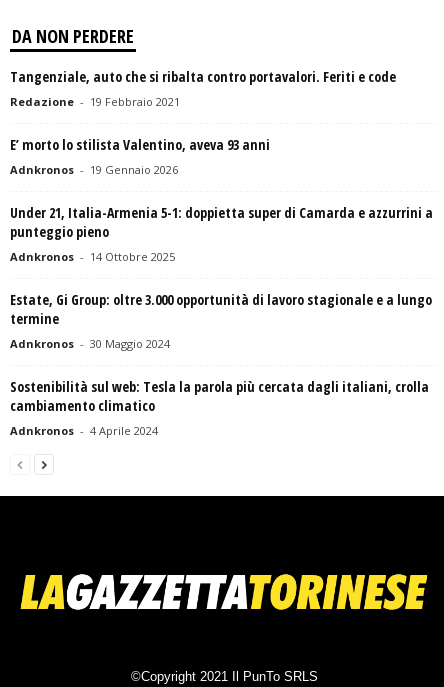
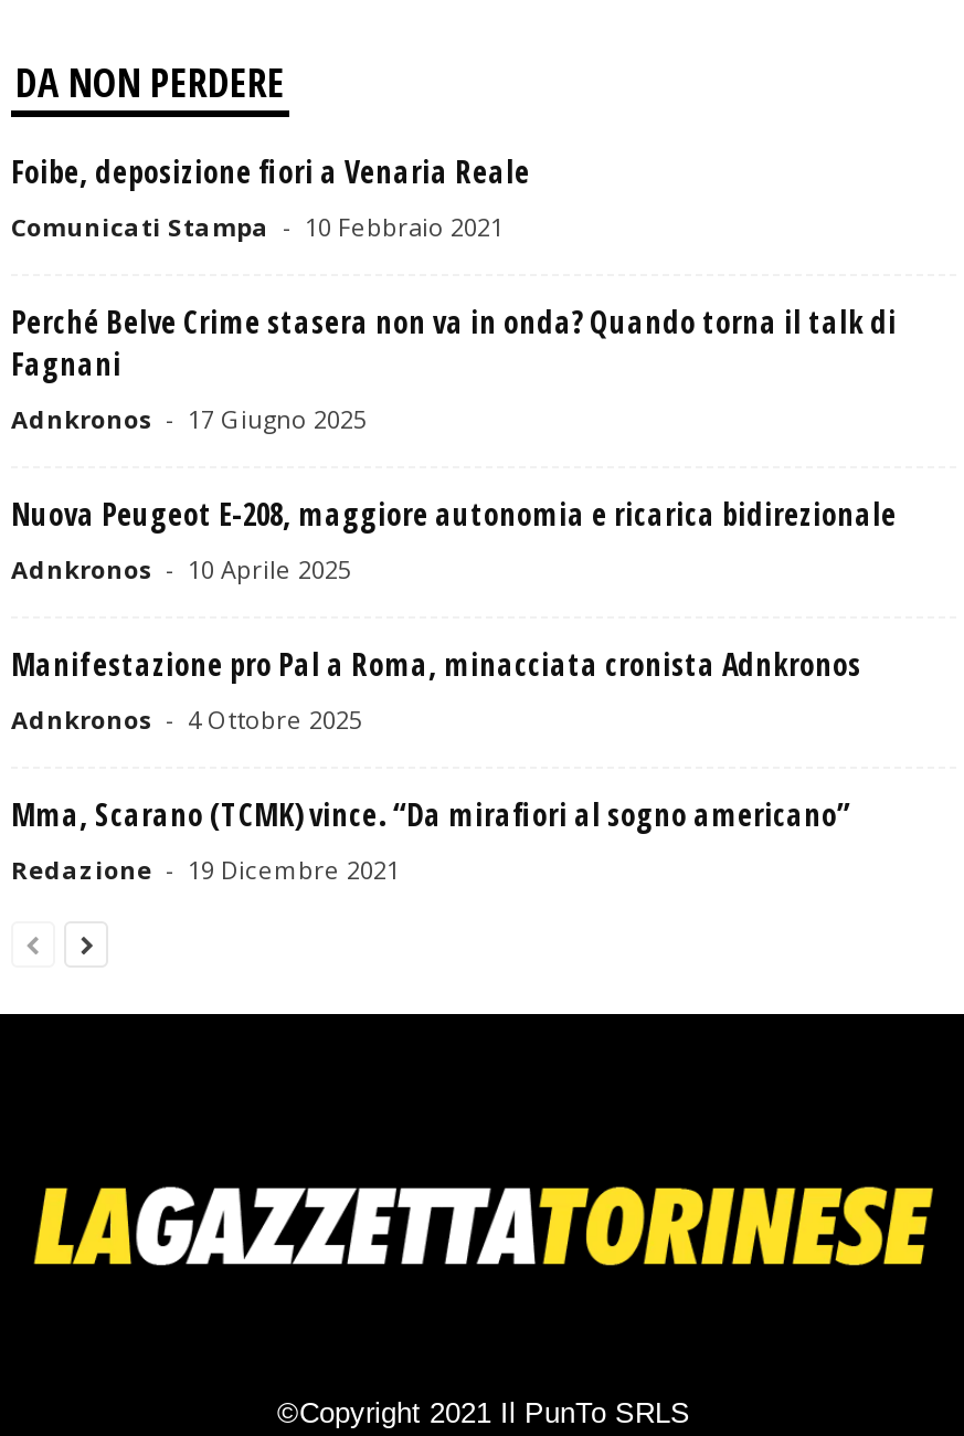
[10,67,396,109] Tangenziale, auto che si ribalta contro portavalori. Feriti e code | Redazione - 19 Febbraio 2021 -> [11,151,530,243] Foibe, deposizione fiori a Venaria Reale | Comunicati Stampa - 10 Febbraio 2021
[10,135,270,177] E’ morto lo stilista Valentino, aveva 93 anni | Adnkronos - 19 Gennaio 2026 -> [11,301,897,436] Perché Belve Crime stasera non va in onda? Quando torna il talk di | Fagnani | Adnkronos - 17 Giugno 2025
[10,203,433,264] Under 21, Italia-Armenia 5-1: doppietta super di Camarda e azzurrini a | punteggio pieno | Adnkronos - 14 Ottobre 2025 -> [11,493,897,586] Nuova Peugeot E-208, maggiore autonomia e ricarica bidirezionale | Adnkronos - 10 Aprile 2025
[10,290,432,351] Estate, Gi Group: oltre 3.000 opportunità di lavoro stagionale e a lungo | termine | Adnkronos - 30 Maggio 2024 -> [11,643,861,736] Manifestazione pro Pal a Roma, minacciata cronista Adnkronos | Adnkronos - 4 Ottobre 2025
[10,377,429,438] Sostenibilità sul web: Tesla la parola più cercata dagli italiani, crolla | cambiamento climatico | Adnkronos - 4 Aprile 2024 -> [11,794,850,886] Mma, Scarano (TCMK) vince. “Da mirafiori al sogno americano” | Redazione - 19 Dicembre 2021

